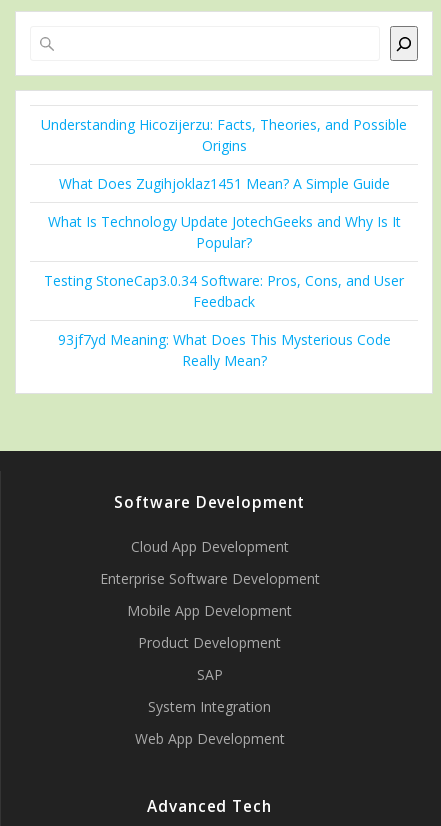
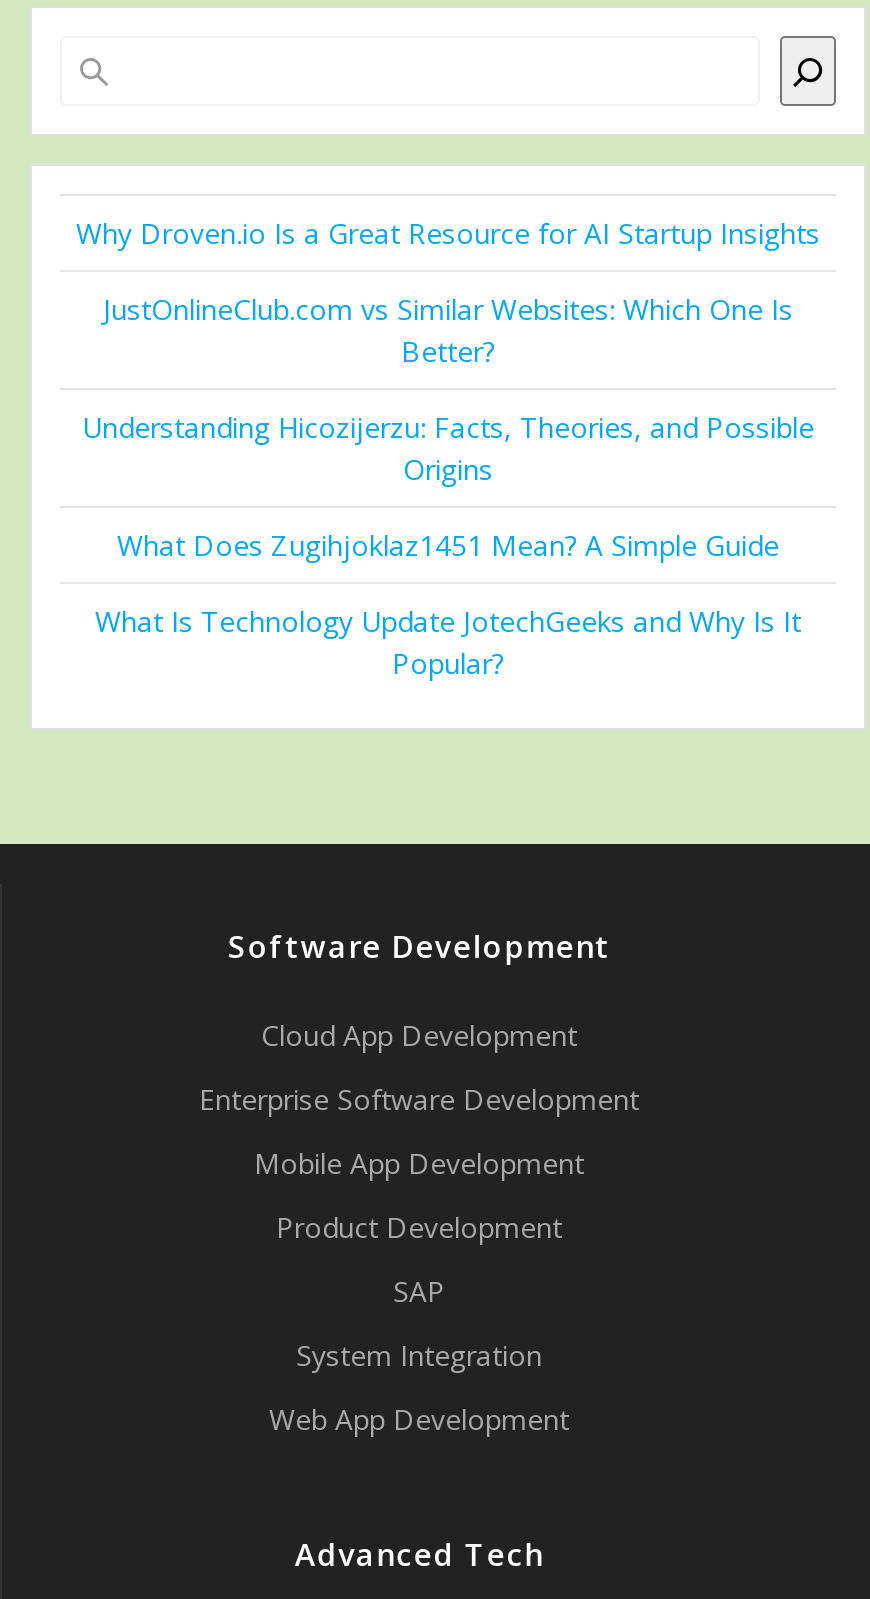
none -> [76,214,820,370] Why Droven.io Is a Great Resource for AI Startup Insights | JustOnlineClub.com vs Similar Websites: Which One Is | Better?
moved [41,115,407,252] -> [82,408,814,682]: Understanding Hicozijerzu: Facts, Theories, and Possible | Origins | What Does Zugihjoklaz1451 Mean? A Simple Guide | What Is Technology Update JotechGeeks and Why Is It | Popular?
[44,271,404,370] Testing StoneCap3.0.34 Software: Pros, Cons, and User | Feedback | 93jf7yd Meaning: What Does This Mysterious Code | Really Mean? -> none

